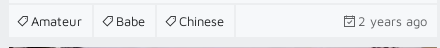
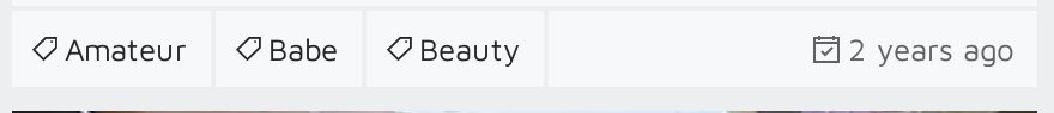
[179,13,224,29] Chinese -> [419,29,520,67] Beauty

